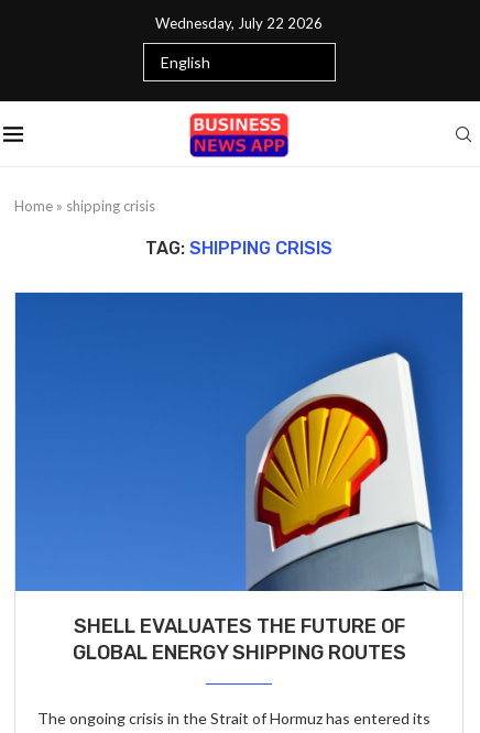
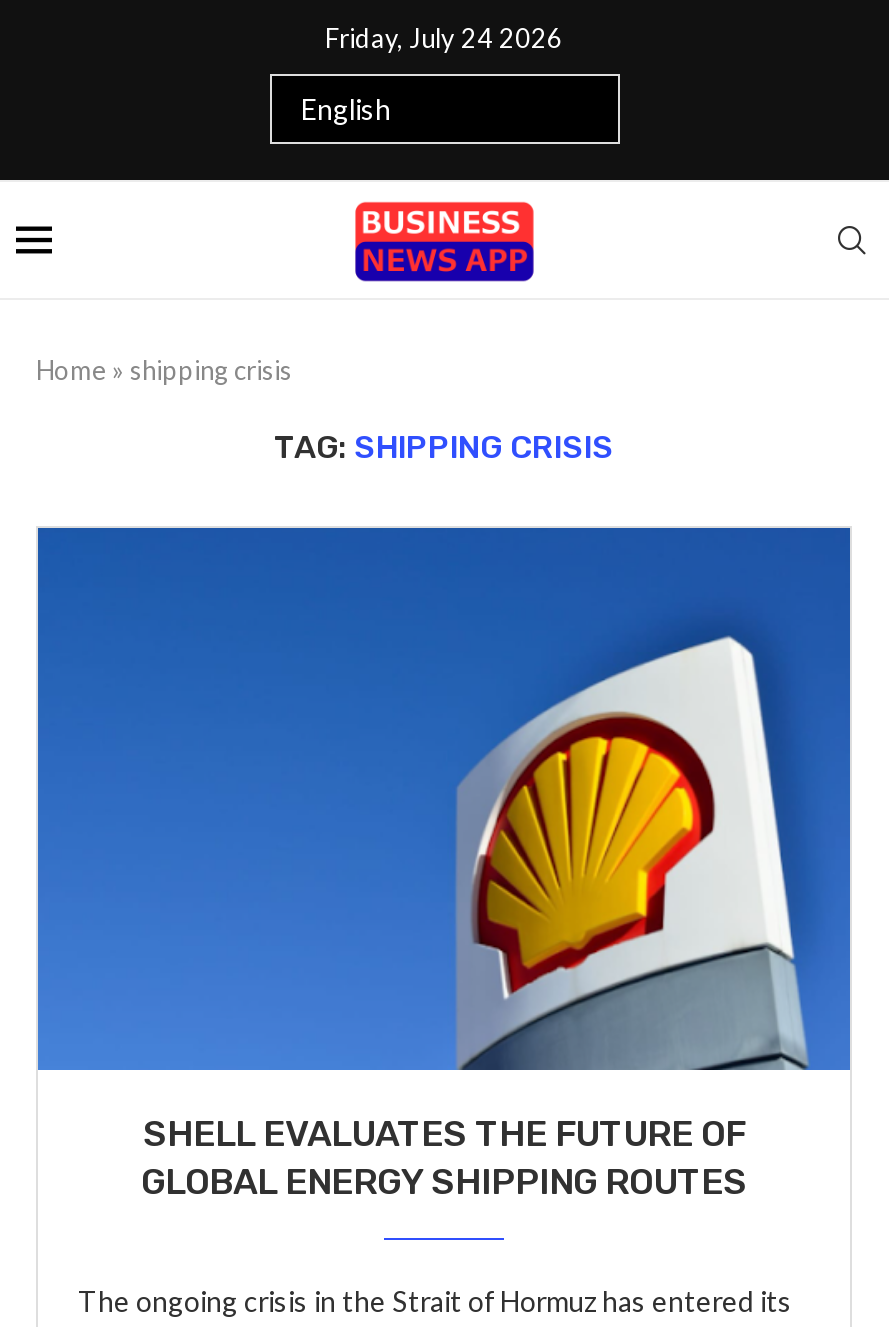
[155,14,323,32] Wednesday, July 22 2026 -> [325,22,563,54] Friday, July 24 2026

